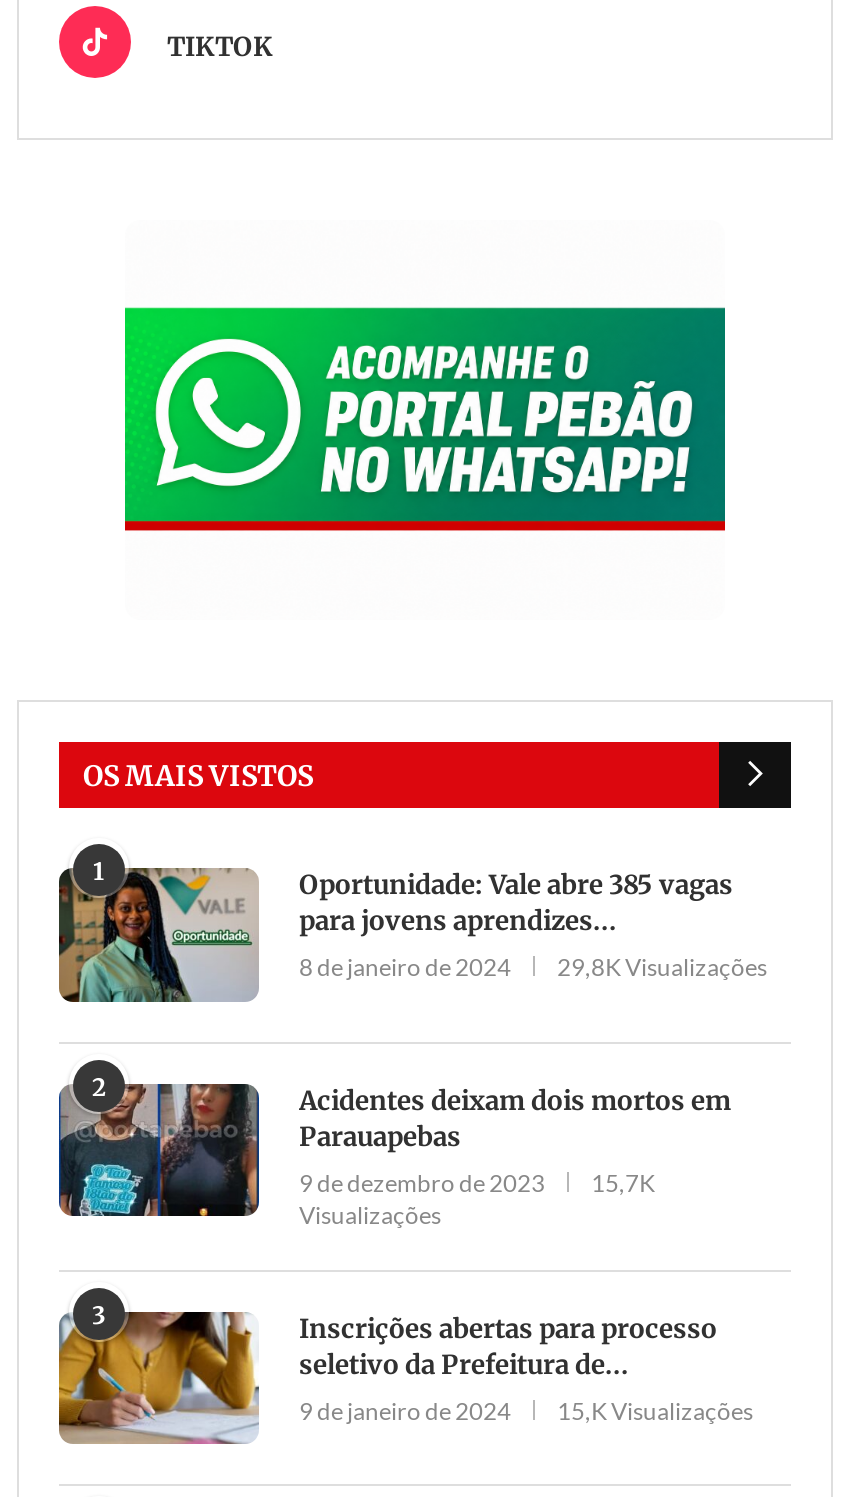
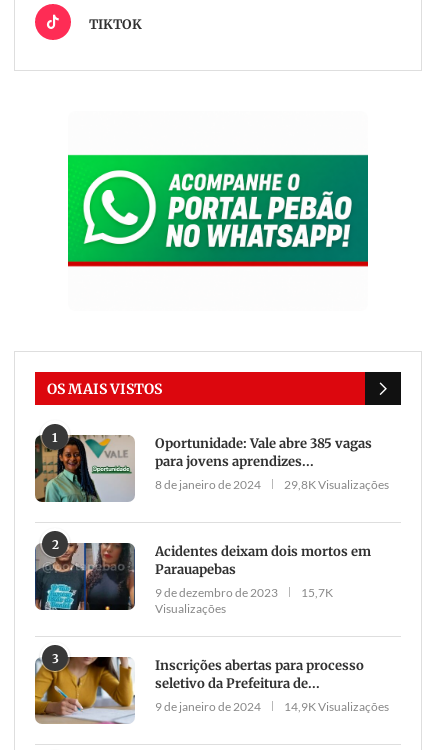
[557,1395,753,1425] 15,K Visualizações -> [284,699,389,714] 14,9K Visualizações

